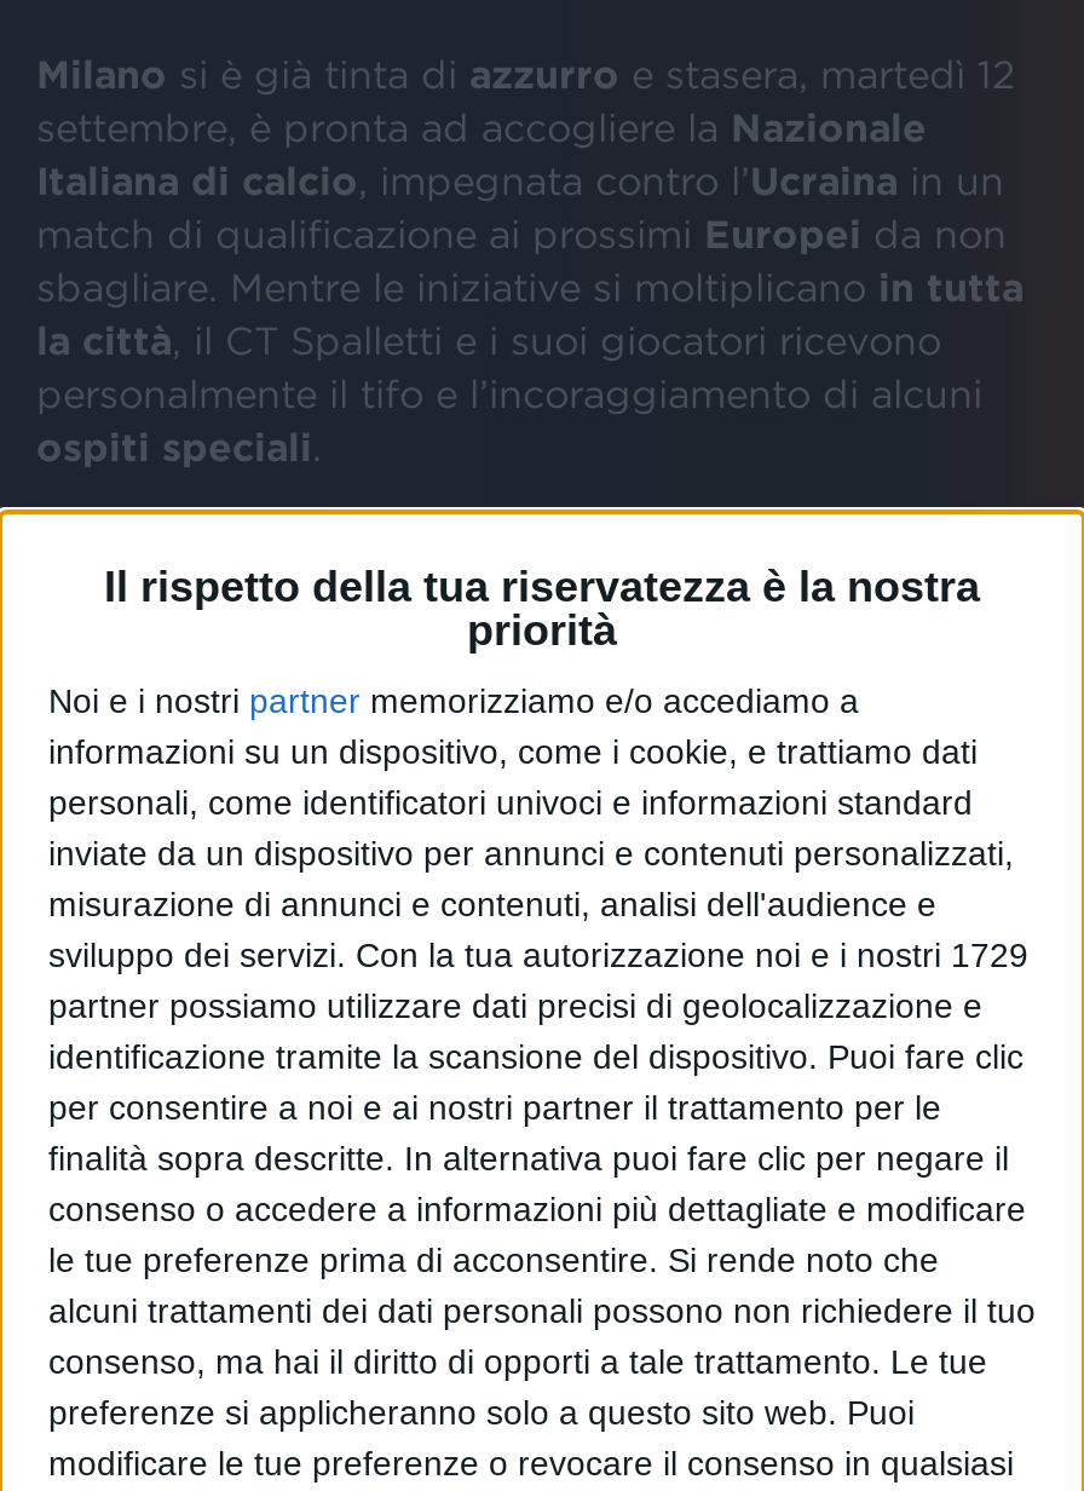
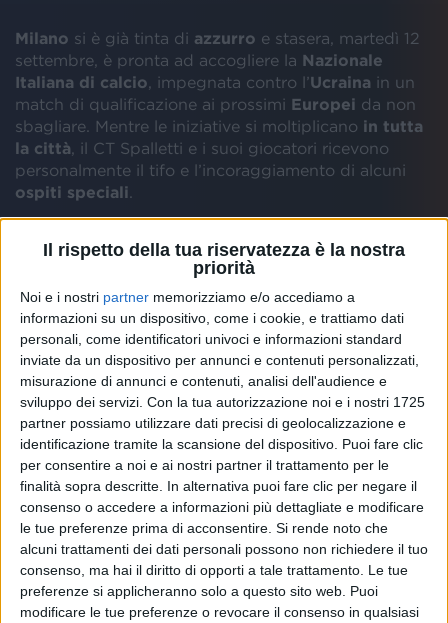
[48,936,1028,975] sviluppo dei servizi. Con la tua autorizzazione noi e i nostri 1729 -> [20,394,425,410] sviluppo dei servizi. Con la tua autorizzazione noi e i nostri 1725

